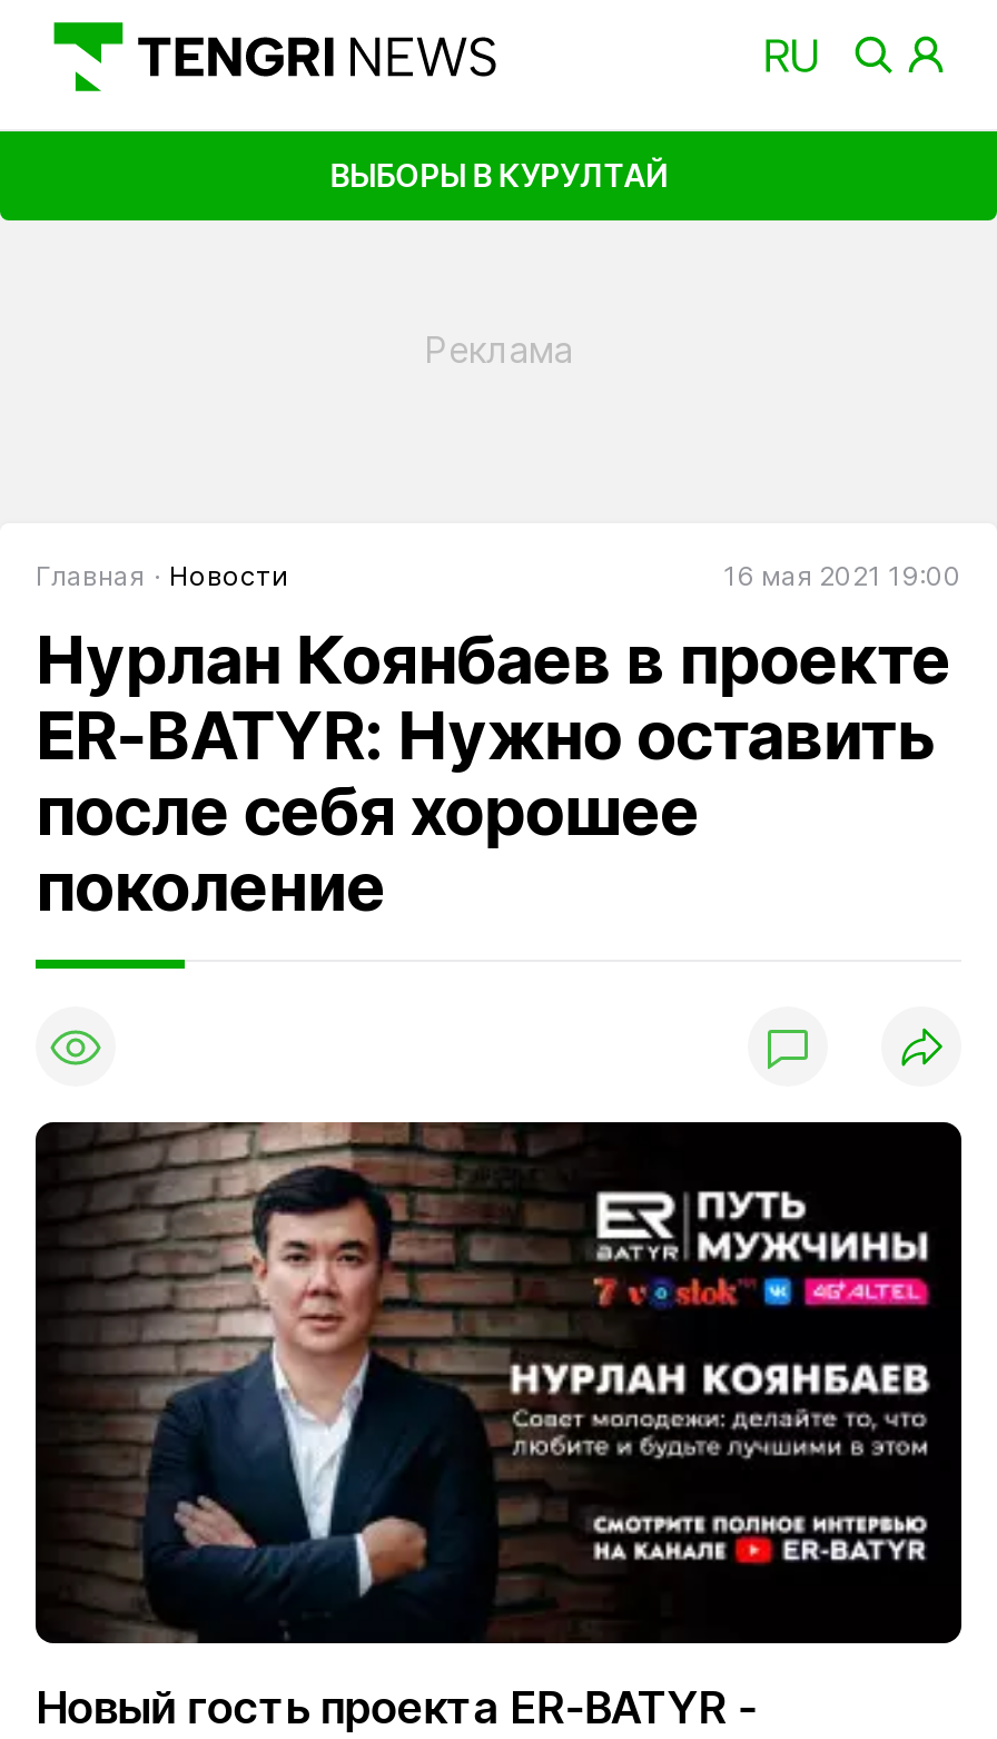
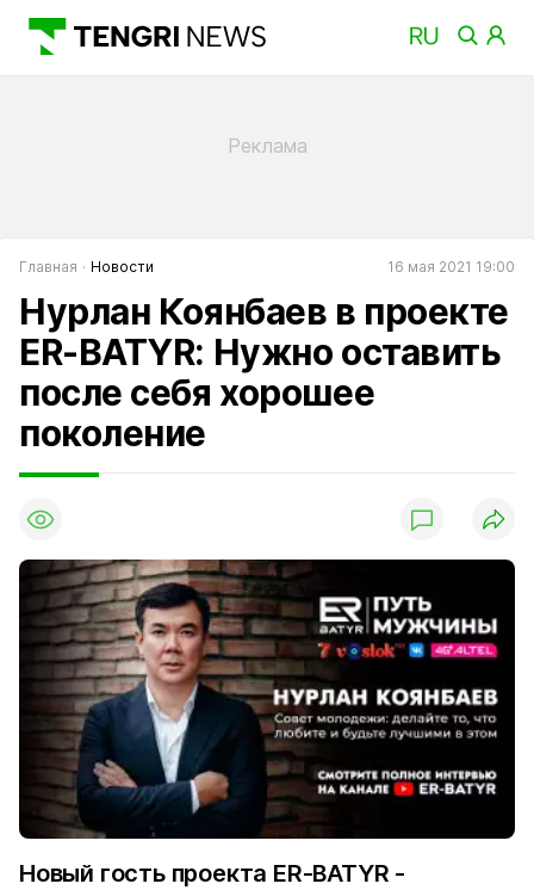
[330,155,667,193] ВЫБОРЫ В КУРУЛТАЙ -> none

